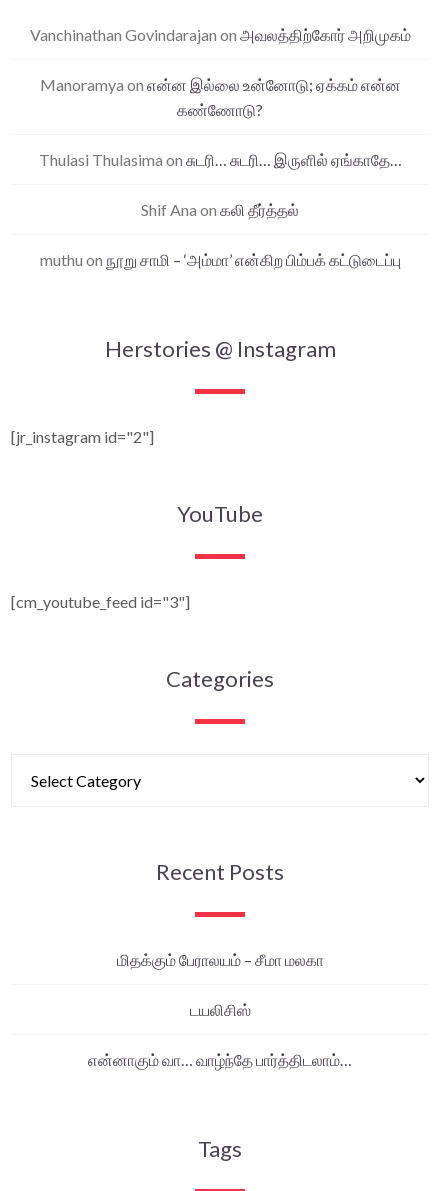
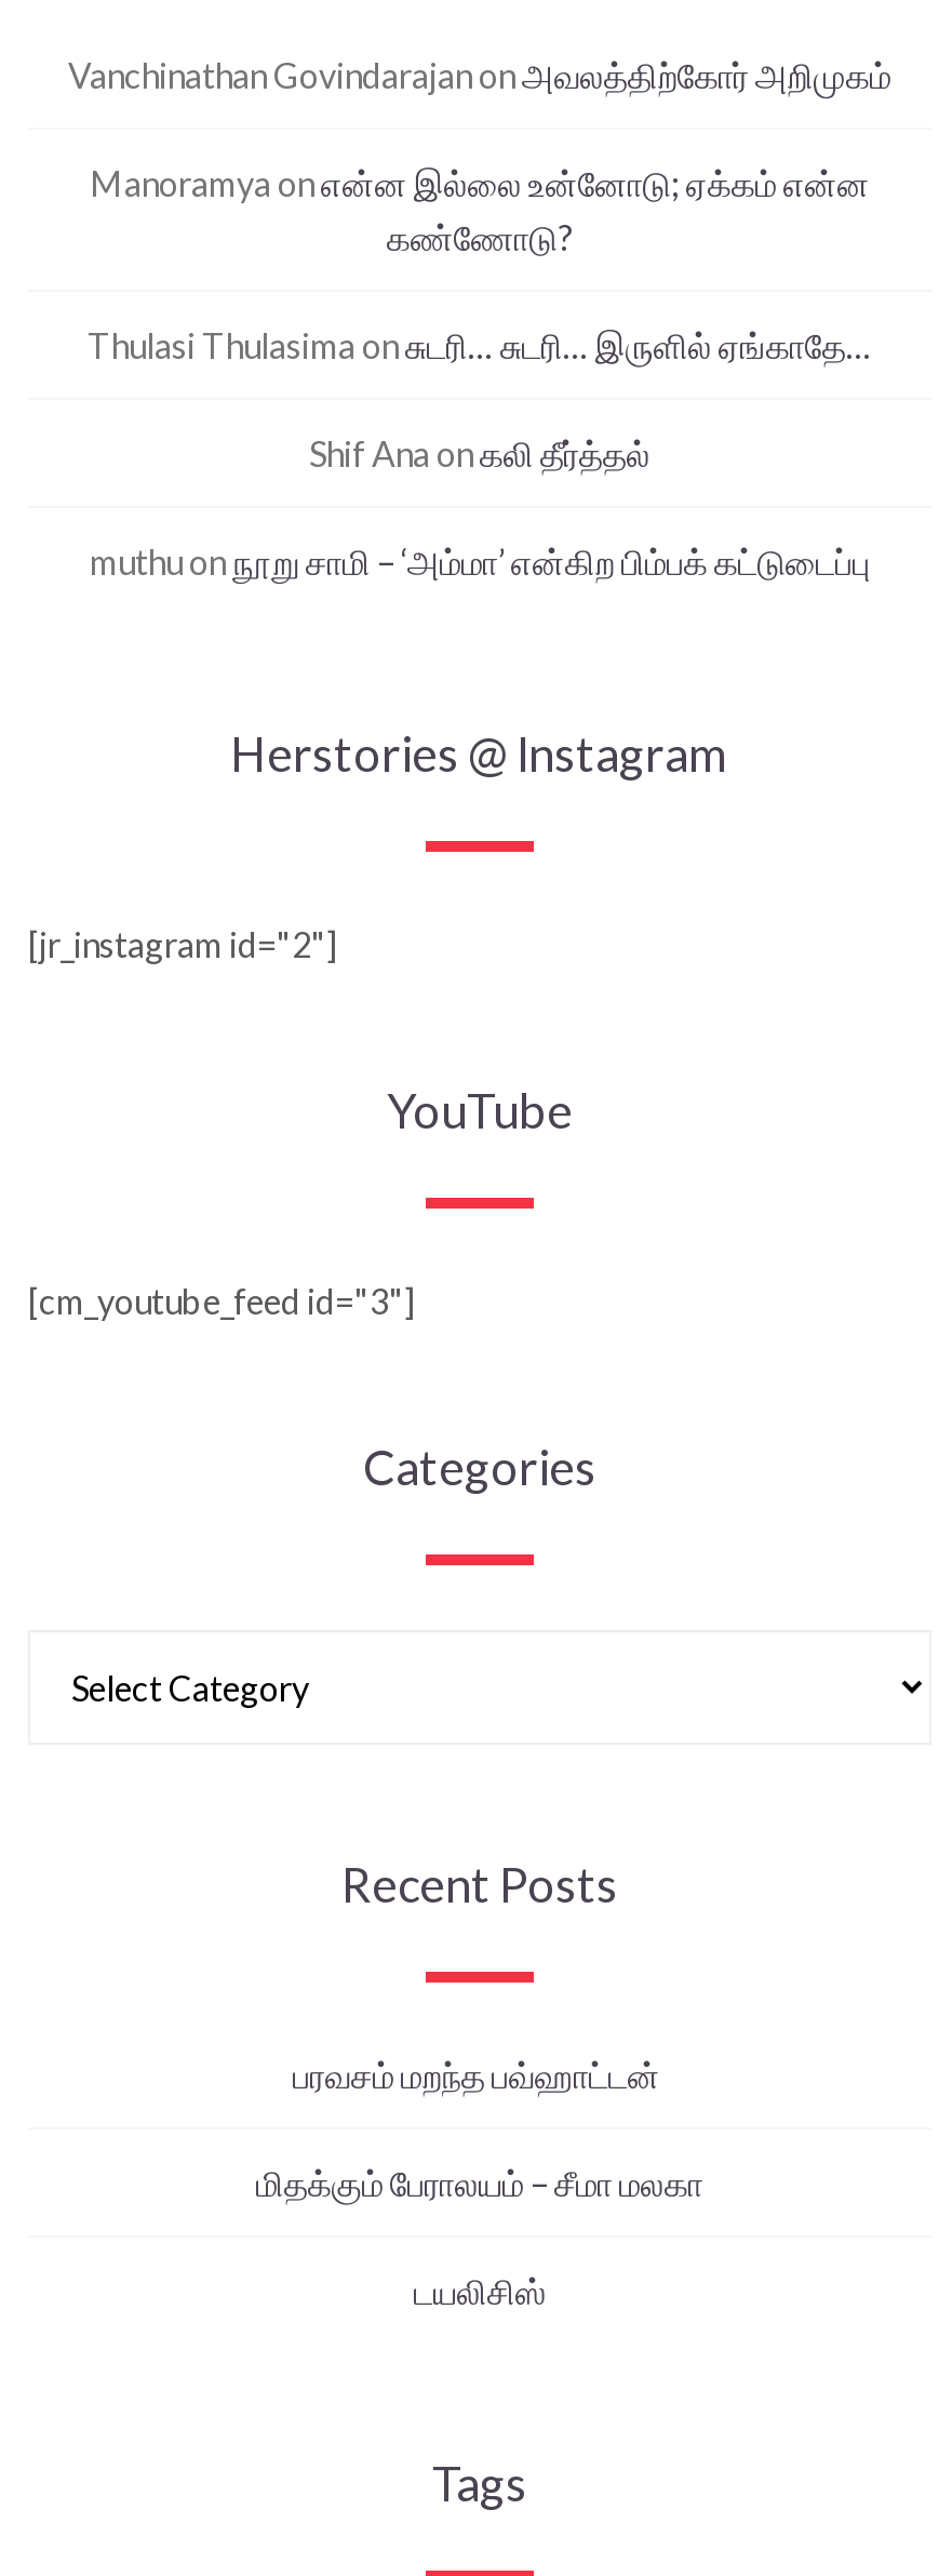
none -> [293,2053,667,2094] பரவசம் மறந்த பவ்ஹாட்டன்
moved [116,949,323,1018] -> [256,2161,703,2310]: மிதக்கும் பேராலயம் – சீமா மலகா | டயலிசிஸ்
[88,1049,352,1068] என்னாகும் வா… வாழ்ந்தே பார்த்திடலாம்… -> none

